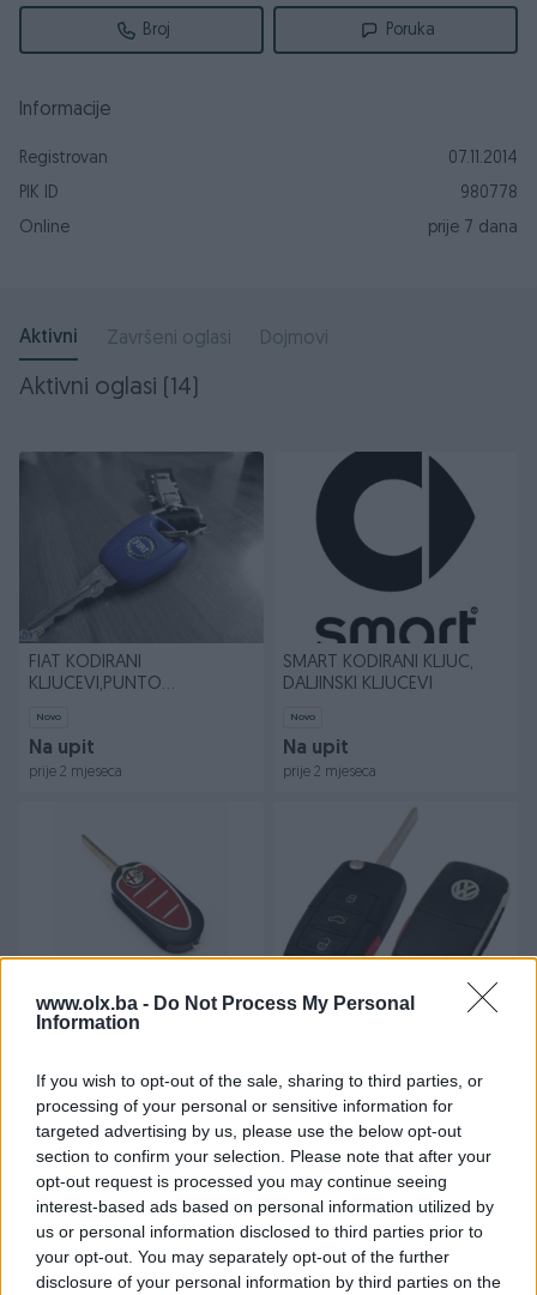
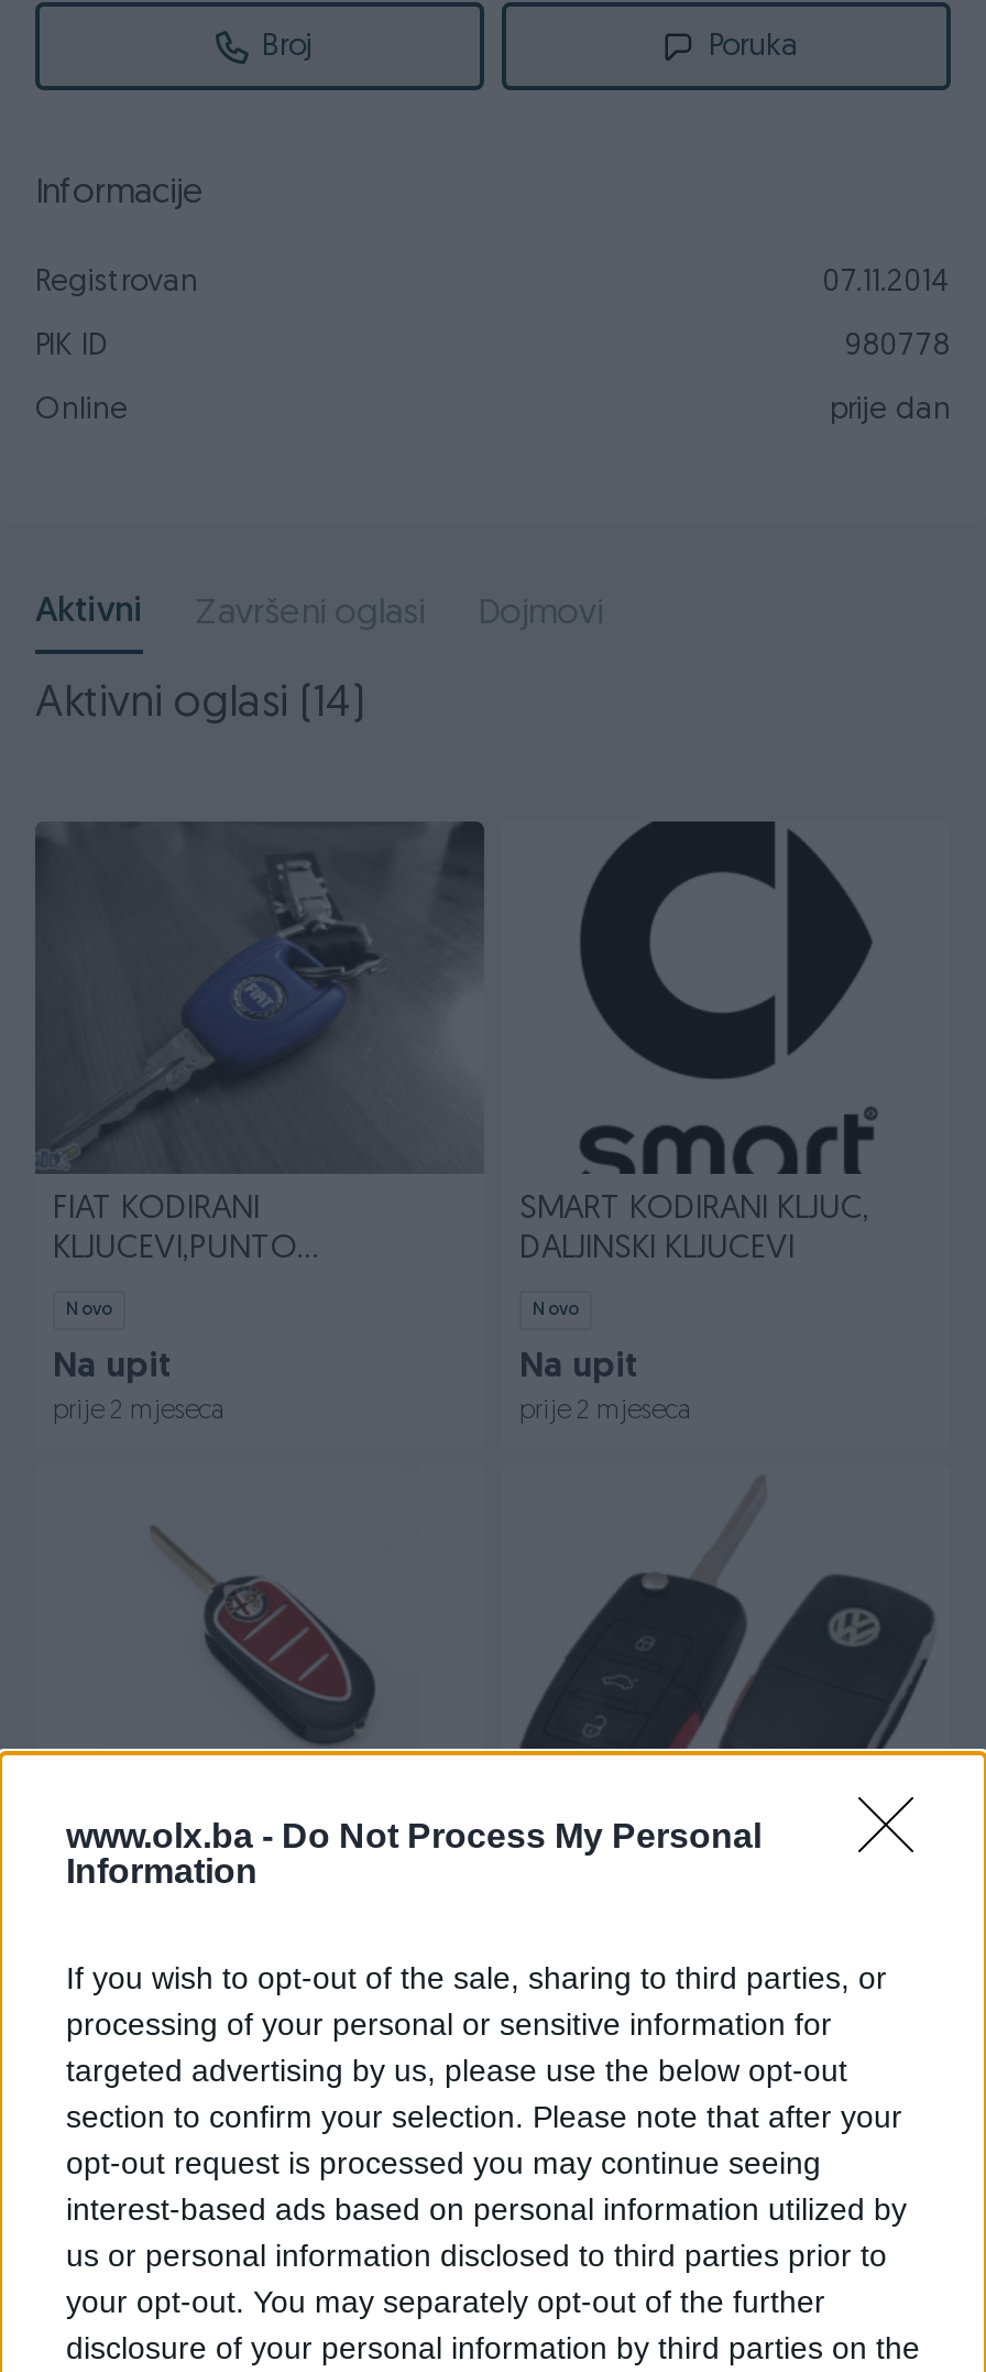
[428,219,518,237] prije 7 dana -> [830,394,951,427] prije dan

